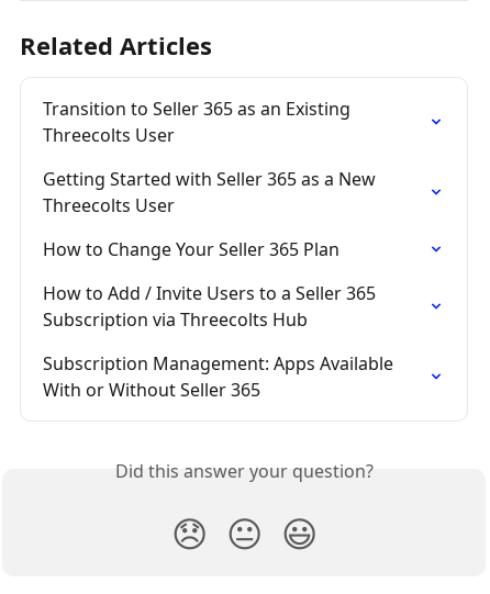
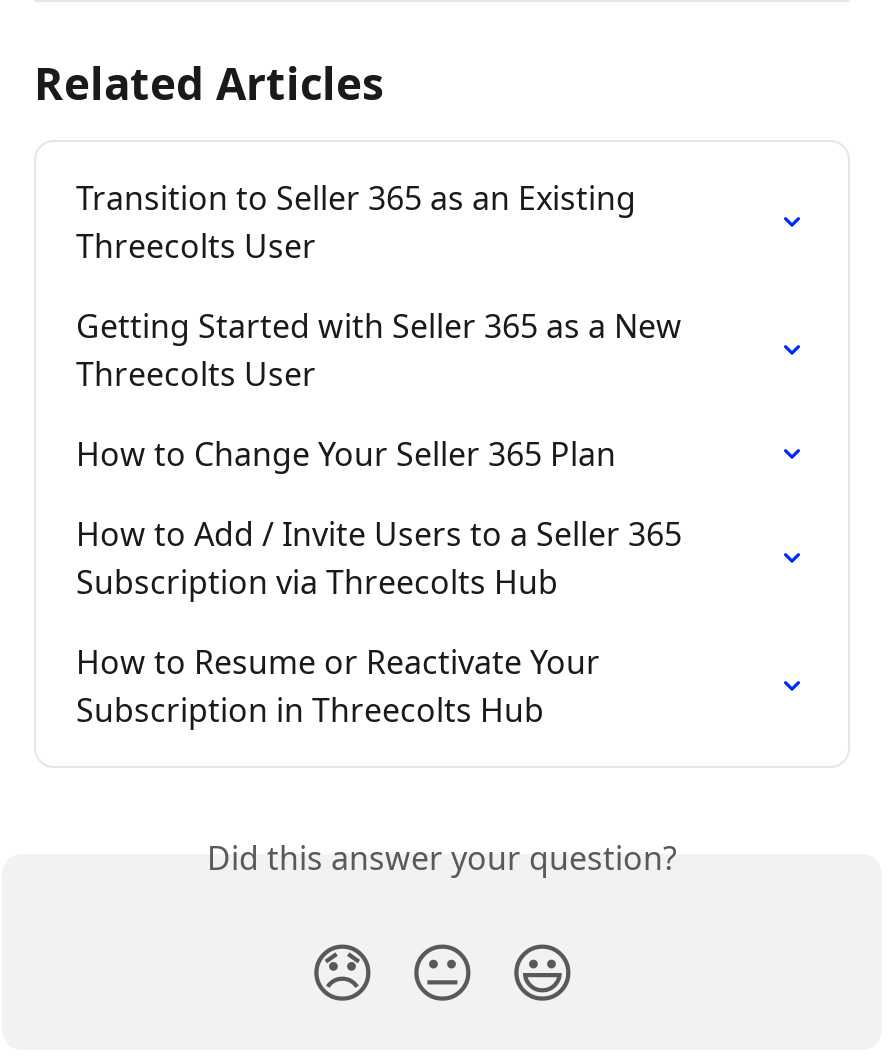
[43,351,398,402] Subscription Management: Apps Available | With or Without Seller 365 -> [76,640,608,732] How to Resume or Reactivate Your | Subscription in Threecolts Hub

